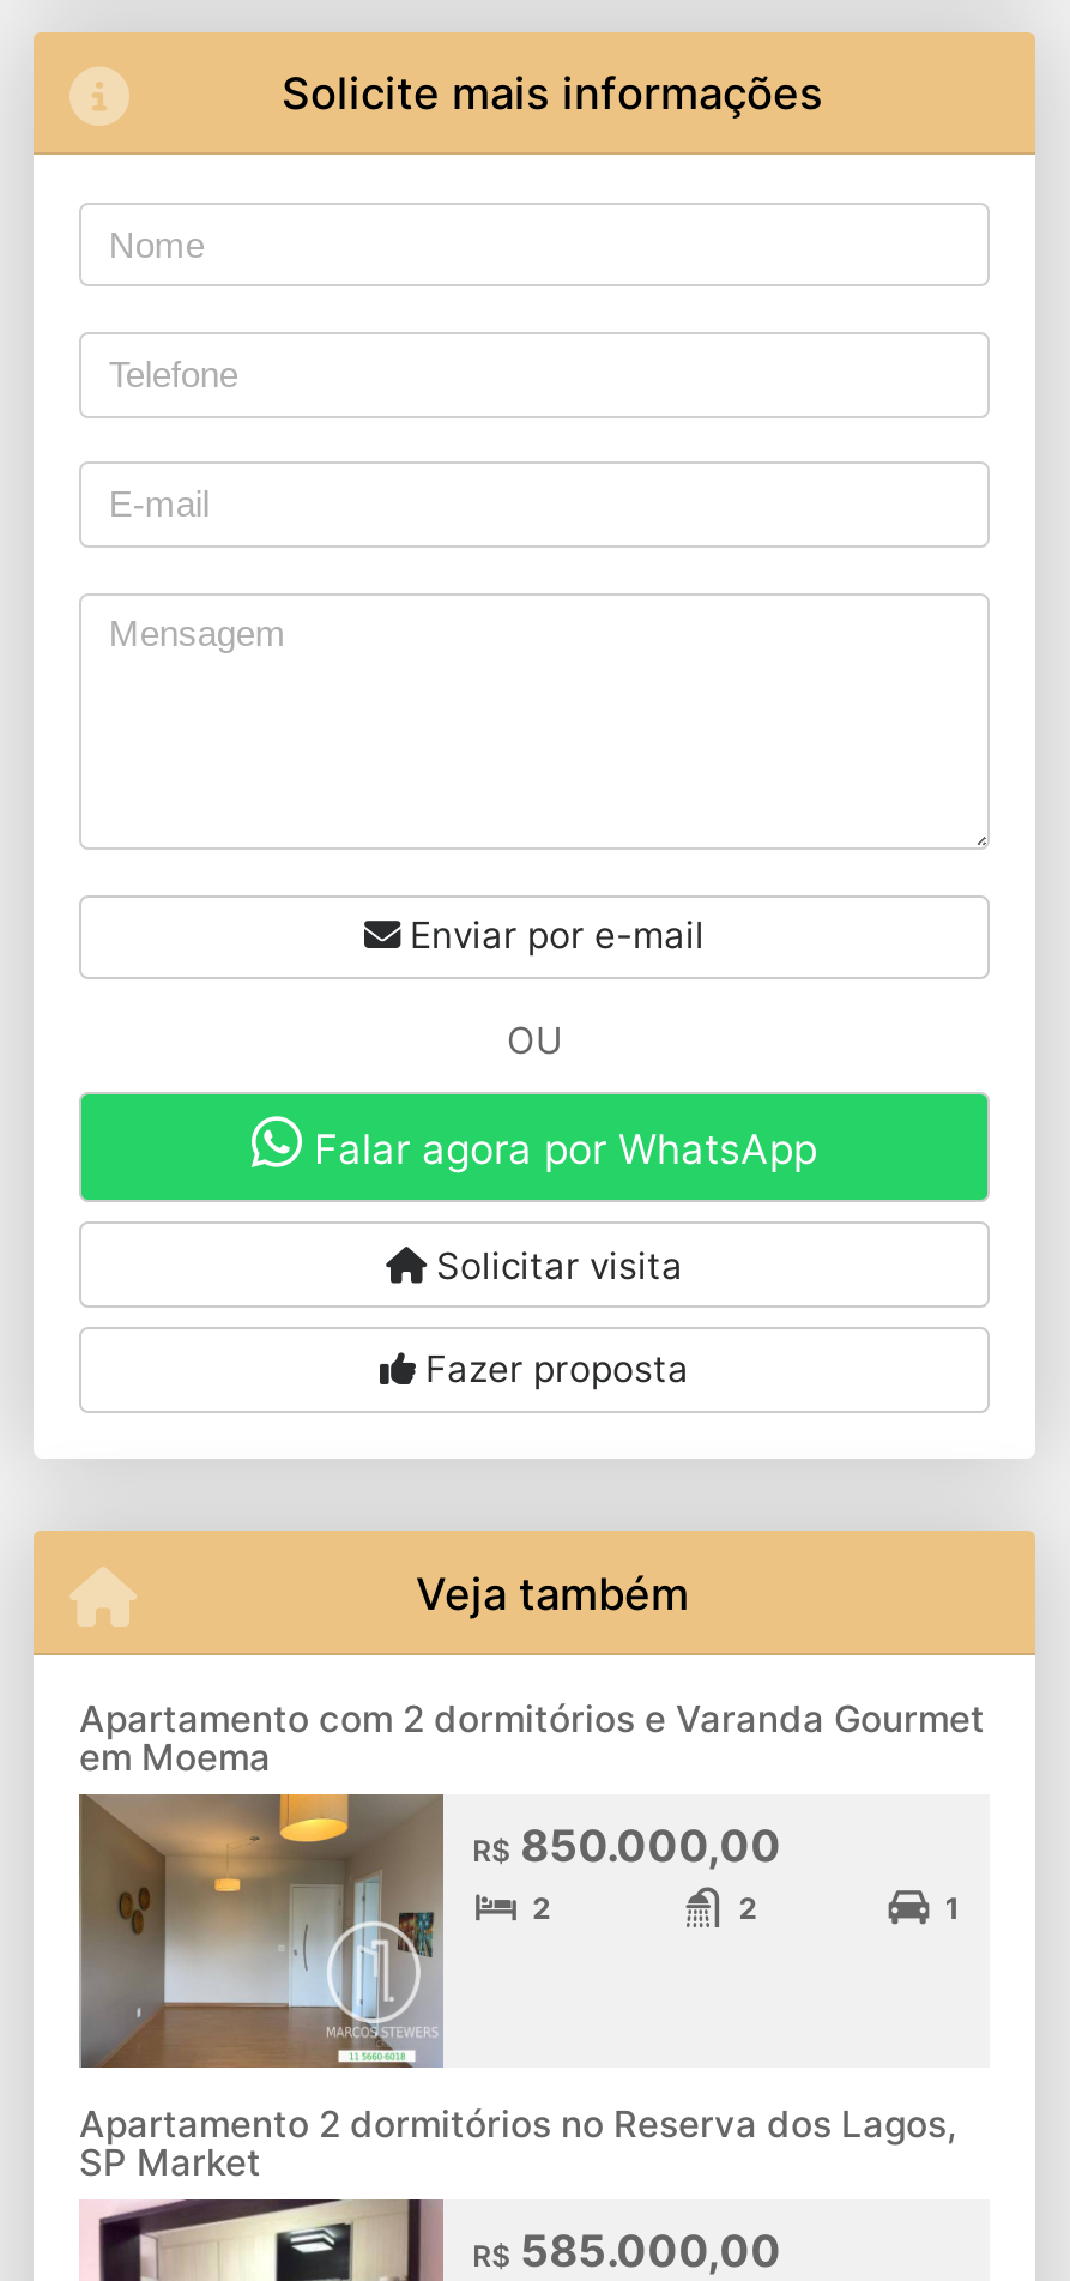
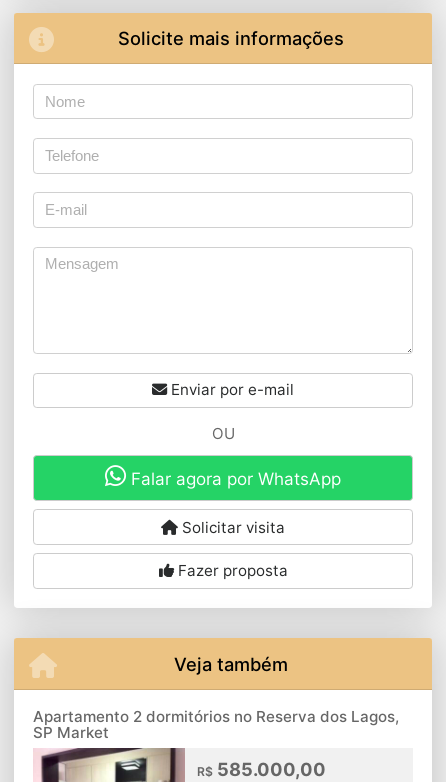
[77,1695,985,2070] [image] | Apartamento com 2 dormitórios e Varanda Gourmet | em Moema | R$850.000,00 | 2 | 2 | 1 -> none

